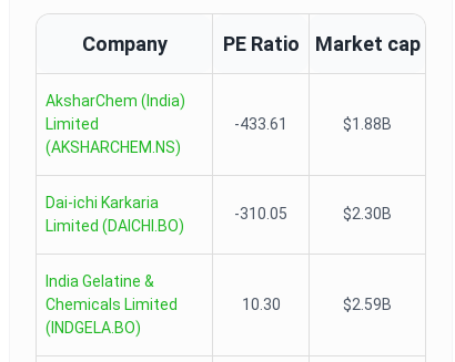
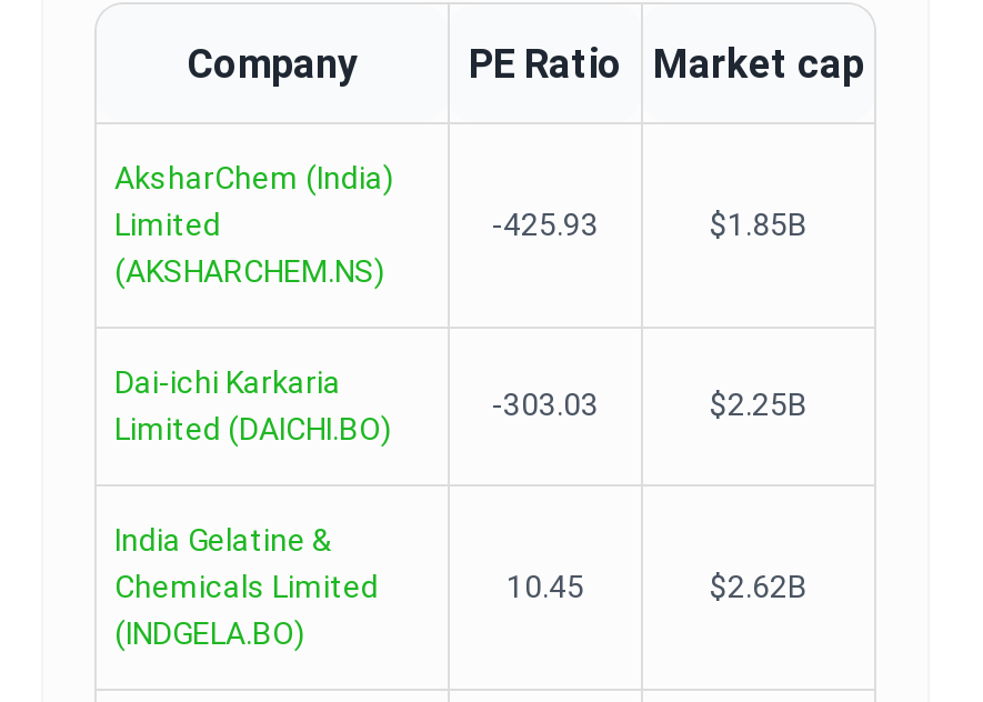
[234,115,392,133] -433.61 | $1.88B -> [492,207,808,242] -425.93 | $1.85B
[234,205,392,223] -310.05 | $2.30B -> [492,387,808,422] -303.03 | $2.25B
[241,296,392,313] 10.30 | $2.59B -> [506,569,808,604] 10.45 | $2.62B

